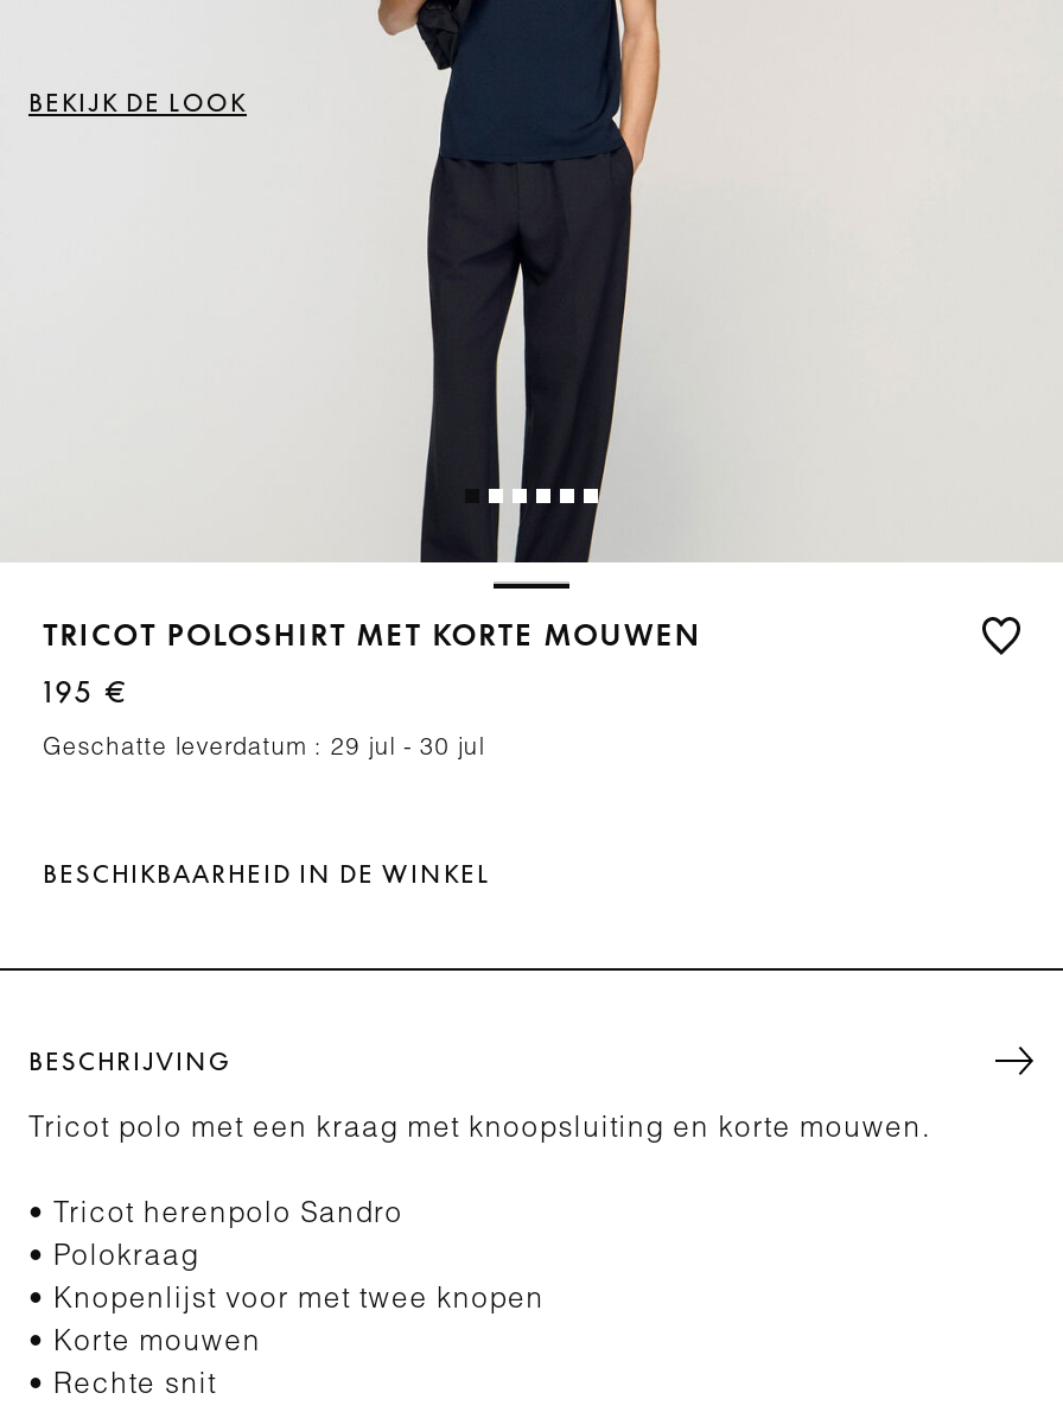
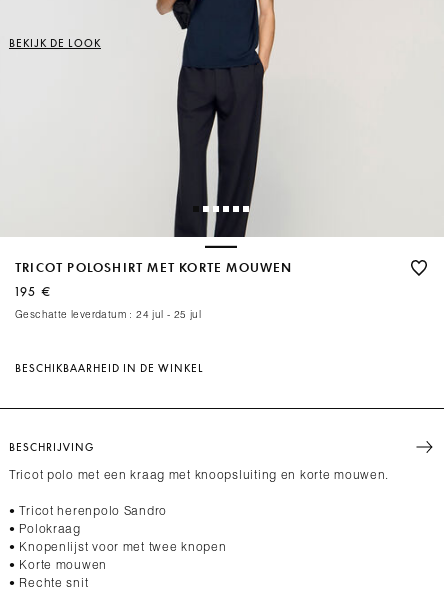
[43,738,485,762] Geschatte leverdatum: 29 jul - 30 jul -> [15,311,201,321] Geschatte leverdatum: 24 jul - 25 jul

